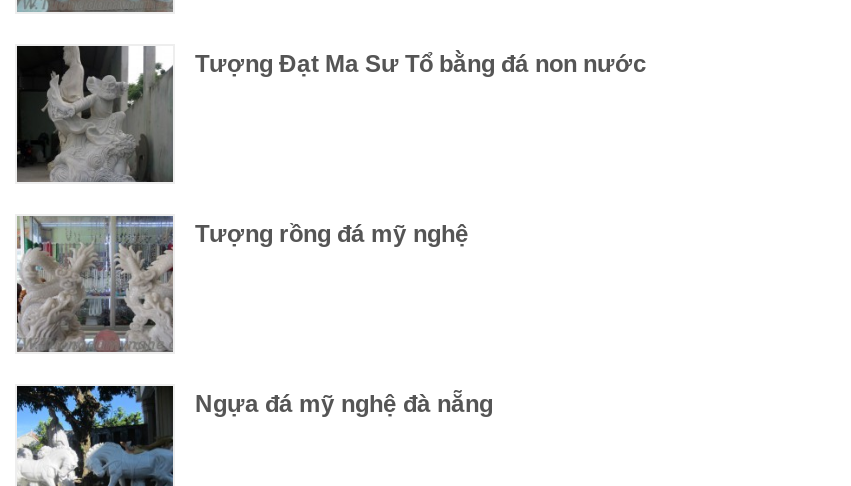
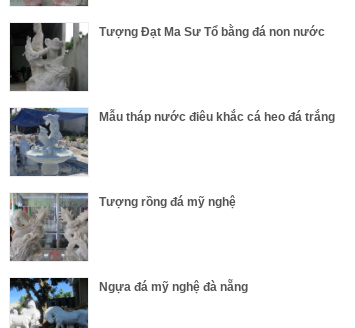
none -> [9,108,335,175] [image] | Mẫu tháp nước điêu khắc cá heo đá trắng

